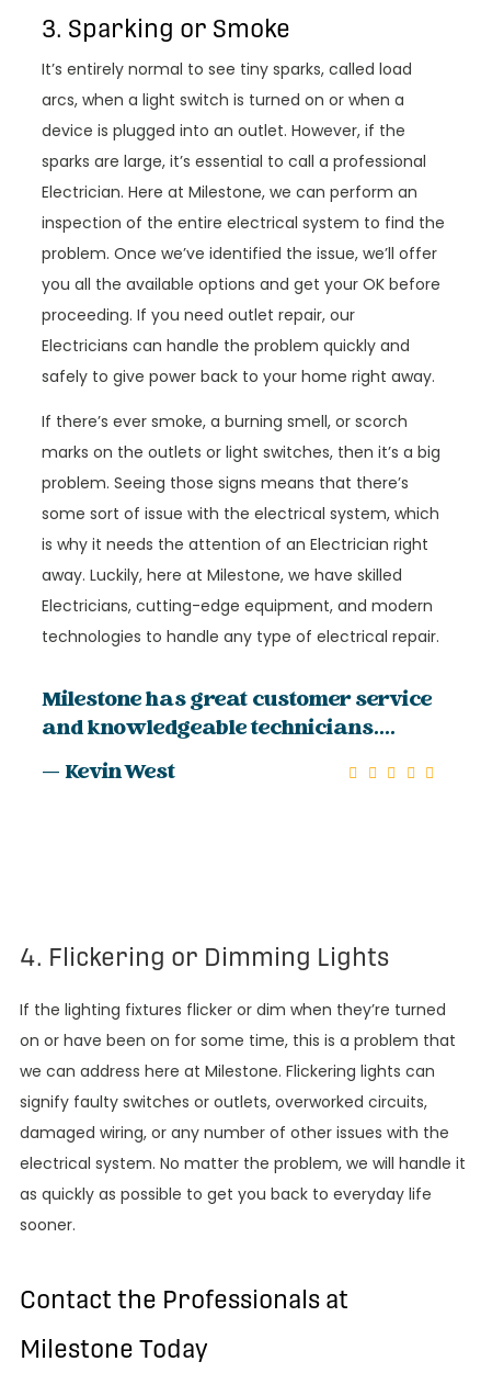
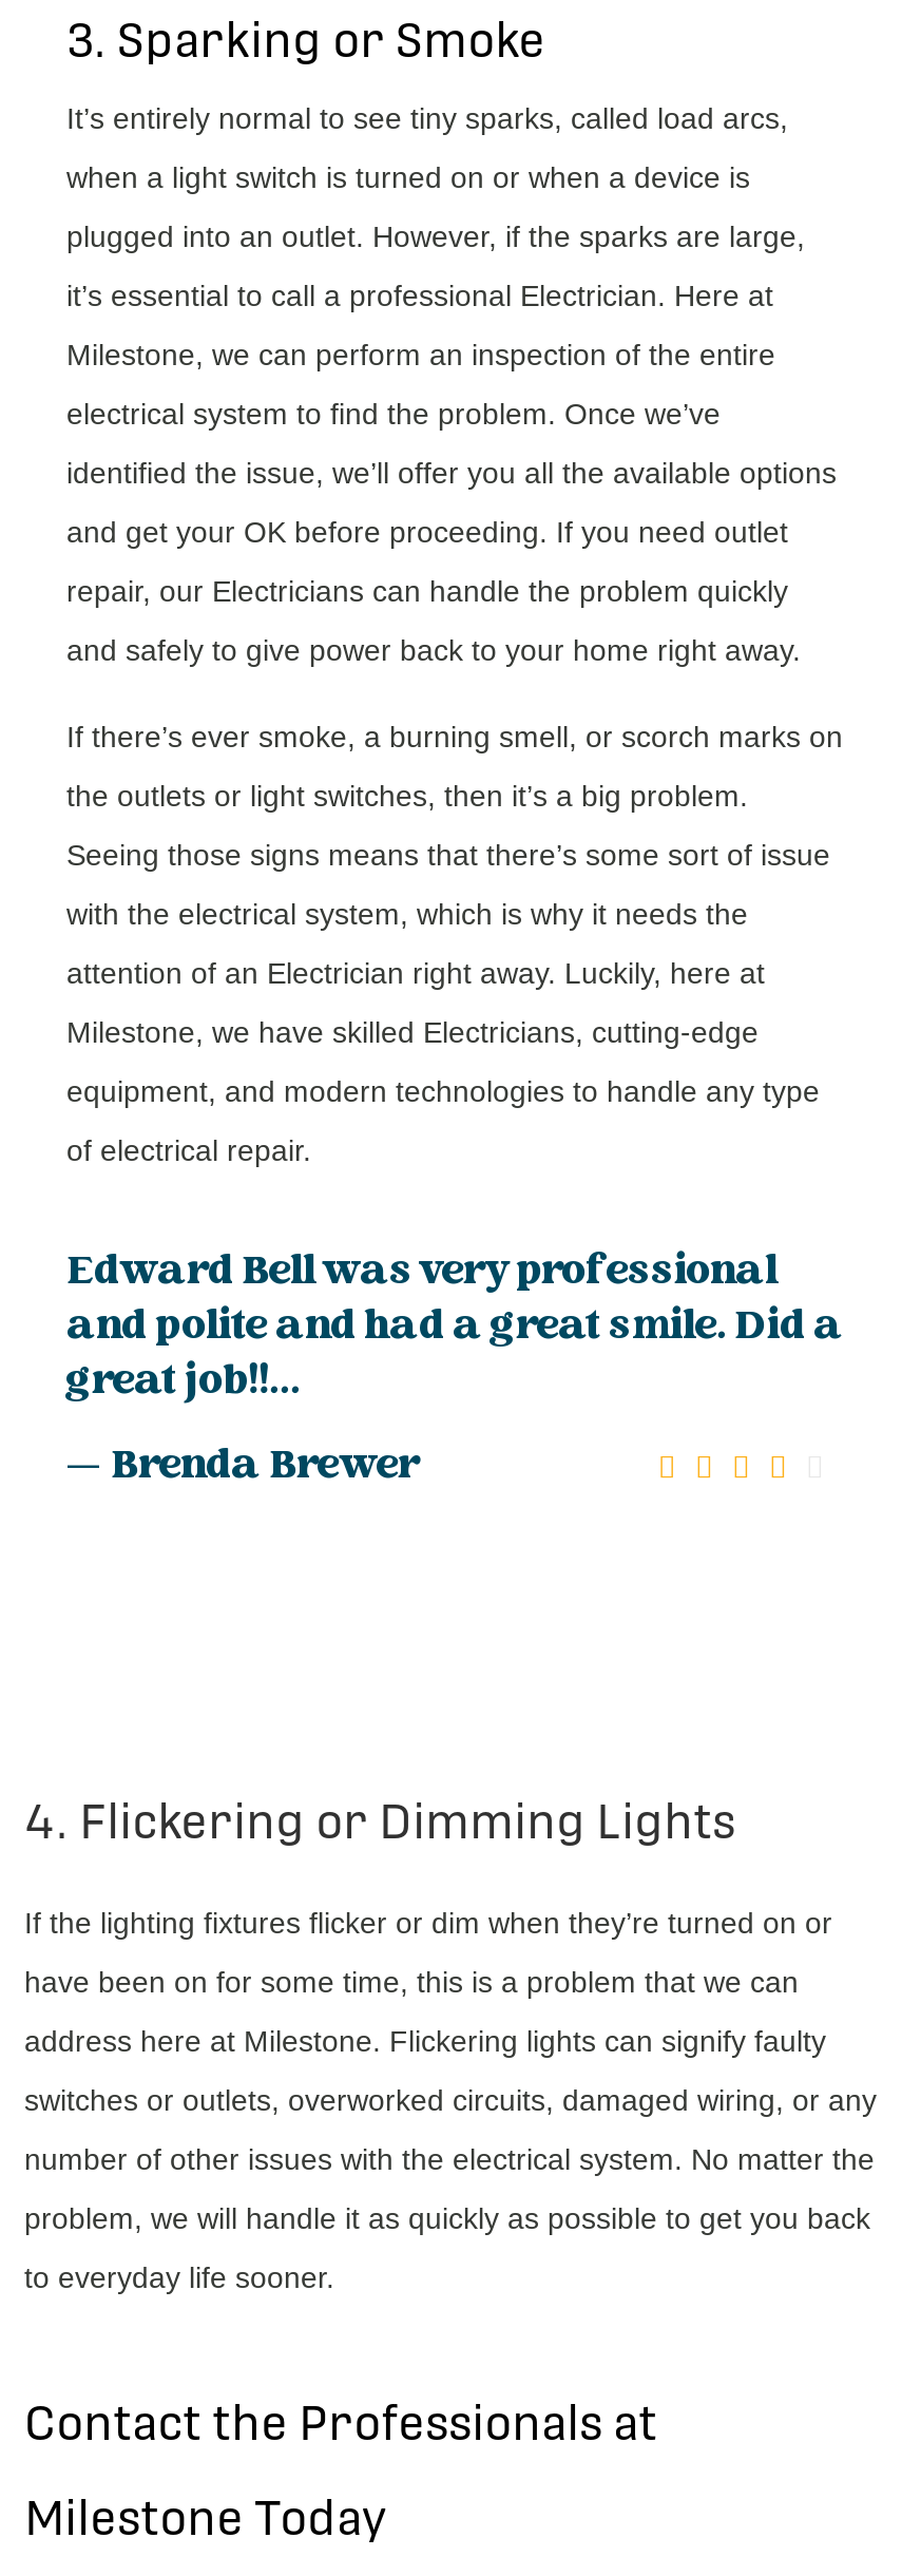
[42,58,445,790] It’s entirely normal to see tiny sparks, called load | arcs, when a light switch is turned on or when a | device is plugged into an outlet. However, if the | sparks are large, it’s essential to call a professional | Electrician. Here at Milestone, we can perform an | inspection of the entire electrical system to find the | problem. Once we’ve identified the issue, we’ll offer | you all the available options and get your OK before | proceeding. If you need outlet repair, our | Electricians can handle the problem quickly and | safely to give power back to your home right away. | If there’s ever smoke, a burning smell, or scorch | marks on the outlets or light switches, then it’s a big | problem. Seeing those signs means that there’s | some sort of issue with the electrical system, which | is why it needs the attention of an Electrician right | away. Luckily, here at Milestone, we have skilled | Electricians, cutting-edge equipment, and modern | technologies to handle any type of electrical repair. | Milestone has great customer service | and knowledgeable technicians.... | — Kevin West -> [66,101,843,1501] It’s entirely normal to see tiny sparks, called load arcs, | when a light switch is turned on or when a device is | plugged into an outlet. However, if the sparks are large, | it’s essential to call a professional Electrician. Here at | Milestone, we can perform an inspection of the entire | electrical system to find the problem. Once we’ve | identified the issue, we’ll offer you all the available options | and get your OK before proceeding. If you need outlet | repair, our Electricians can handle the problem quickly | and safely to give power back to your home right away. | If there’s ever smoke, a burning smell, or scorch marks on | the outlets or light switches, then it’s a big problem. | Seeing those signs means that there’s some sort of issue | with the electrical system, which is why it needs the | attention of an Electrician right away. Luckily, here at | Milestone, we have skilled Electricians, cutting-edge | equipment, and modern technologies to handle any type | of electrical repair. | Edward Bell was very professional | and polite and had a great smile. Did a | great job!!... | — Brenda Brewer

